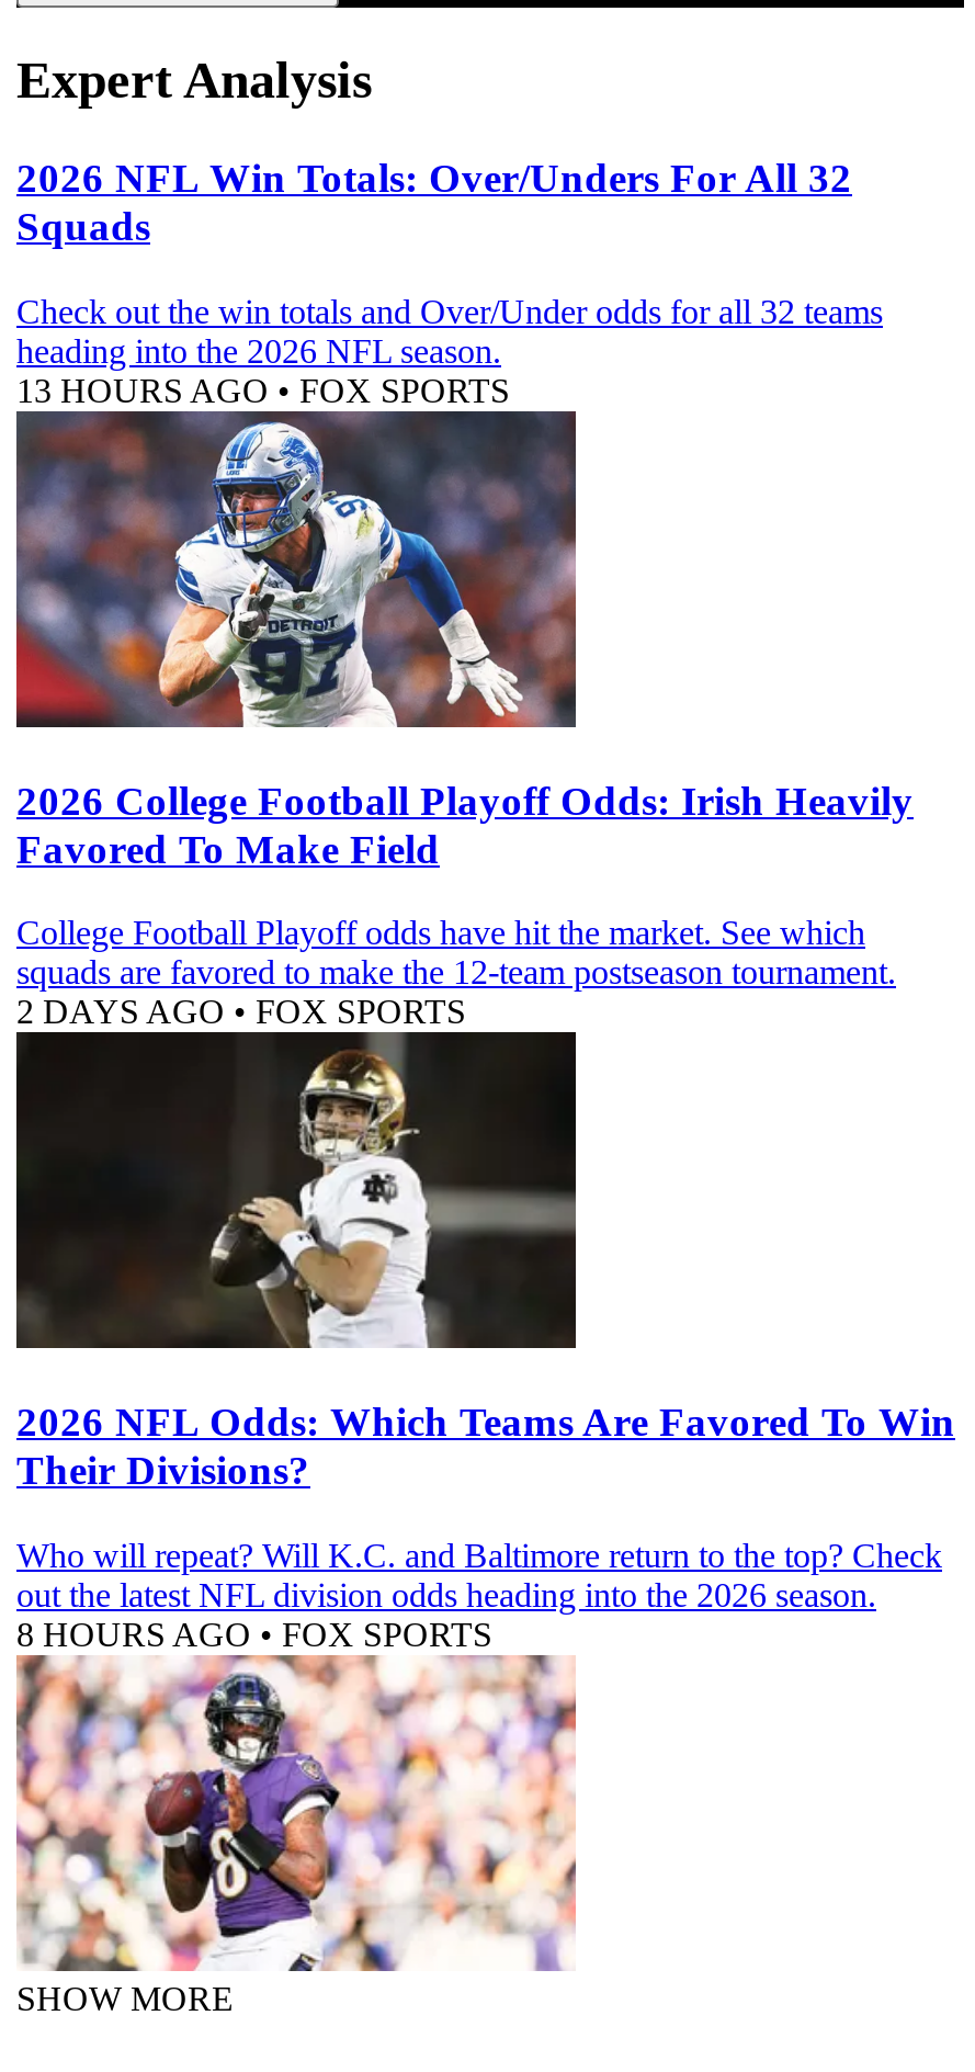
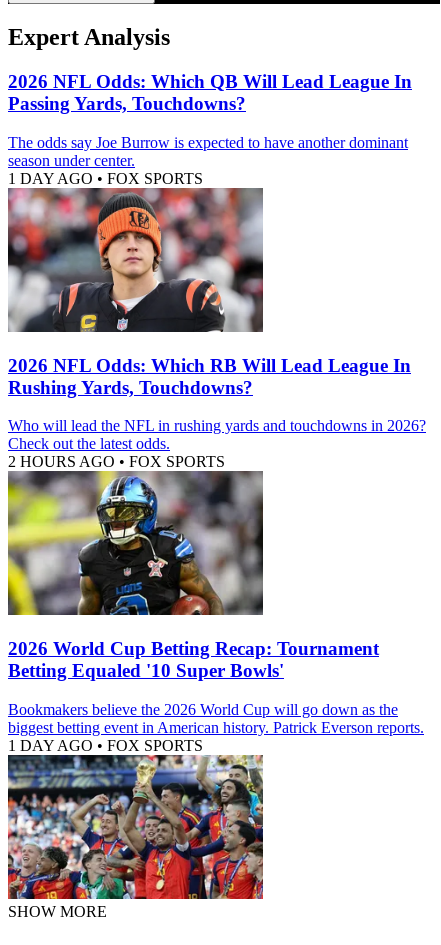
[16,155,852,249] 2026 NFL Win Totals: Over/Unders For All 32 | Squads -> [8,71,412,114] 2026 NFL Odds: Which QB Will Lead League In | Passing Yards, Touchdowns?
[16,293,883,409] Check out the win totals and Over/Under odds for all 32 teams | heading into the 2026 NFL season. | 13 HOURS AGO • FOX SPORTS -> [8,134,408,187] The odds say Joe Burrow is expected to have another dominant | season under center. | 1 DAY AGO • FOX SPORTS
[14,414,914,871] [image] | 2026 College Football Playoff Odds: Irish Heavily | Favored To Make Field -> [7,188,411,398] [image] | 2026 NFL Odds: Which RB Will Lead League In | Rushing Yards, Touchdowns?
[16,914,896,1031] College Football Playoff odds have hit the market. See which | squads are favored to make the 12-team postseason tournament. | 2 DAYS AGO • FOX SPORTS -> [8,417,426,470] Who will lead the NFL in rushing yards and touchdowns in 2026? | Check out the latest odds. | 2 HOURS AGO • FOX SPORTS
[14,1032,955,1493] [image] | 2026 NFL Odds: Which Teams Are Favored To Win | Their Divisions? -> [7,471,379,681] [image] | 2026 World Cup Betting Recap: Tournament | Betting Equaled '10 Super Bowls'
[16,1536,942,1653] Who will repeat? Will K.C. and Baltimore return to the top? Check | out the latest NFL division odds heading into the 2026 season. | 8 HOURS AGO • FOX SPORTS -> [8,701,424,754] Bookmakers believe the 2026 World Cup will go down as the | biggest betting event in American history. Patrick Everson reports. | 1 DAY AGO • FOX SPORTS
[16,1655,576,1973] [image] -> [7,754,264,900] [image]

